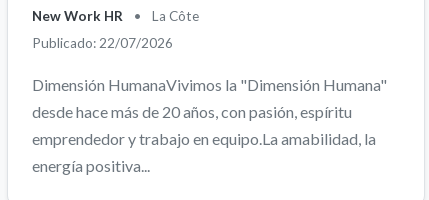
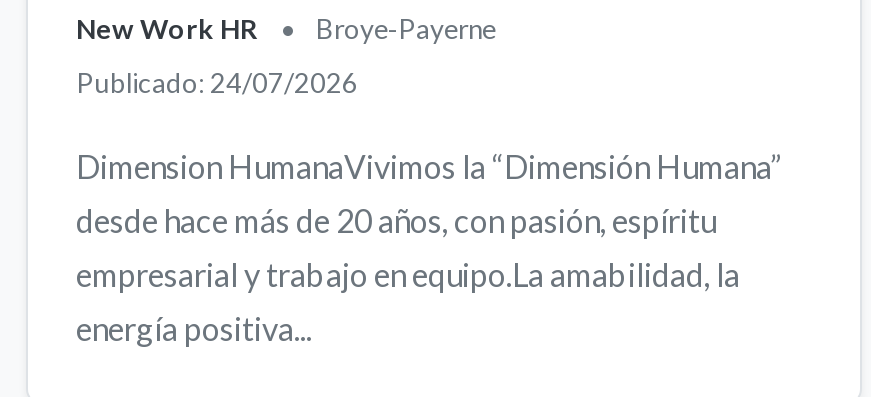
[152,8,199,24] La Côte -> [316,13,496,45] Broye-Payerne
[32,35,173,51] Publicado: 22/07/2026 -> [76,67,358,99] Publicado: 24/07/2026
[32,75,387,94] Dimensión HumanaVivimos la "Dimensión Humana" -> [76,147,782,185] Dimension HumanaVivimos la “Dimensión Humana”
[32,129,376,148] emprendedor y trabajo en equipo.La amabilidad, la -> [76,255,740,293] empresarial y trabajo en equipo.La amabilidad, la

